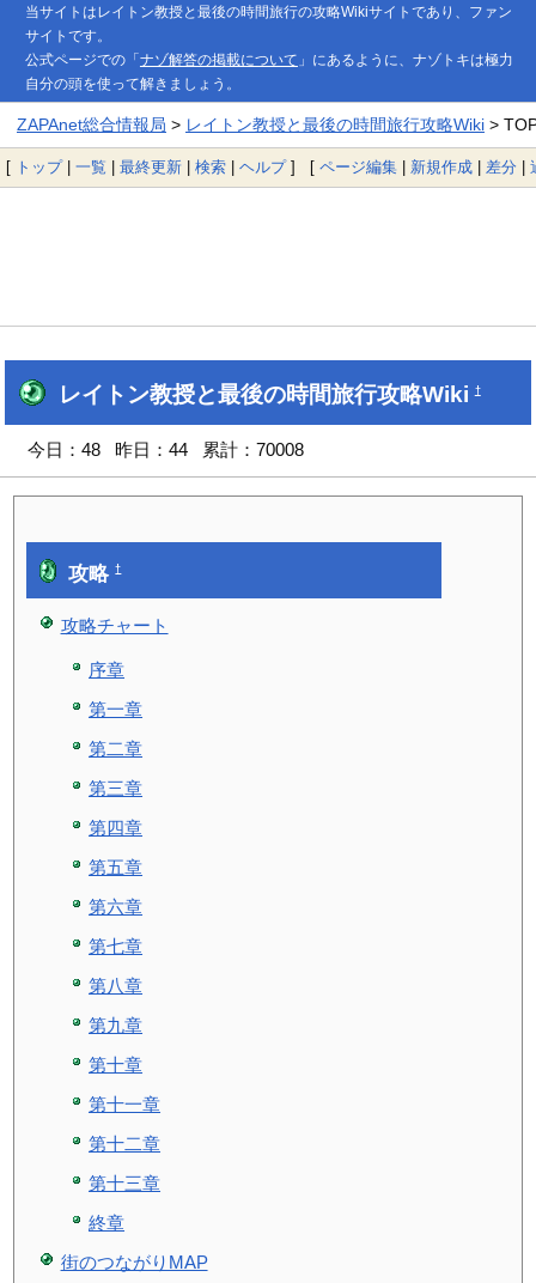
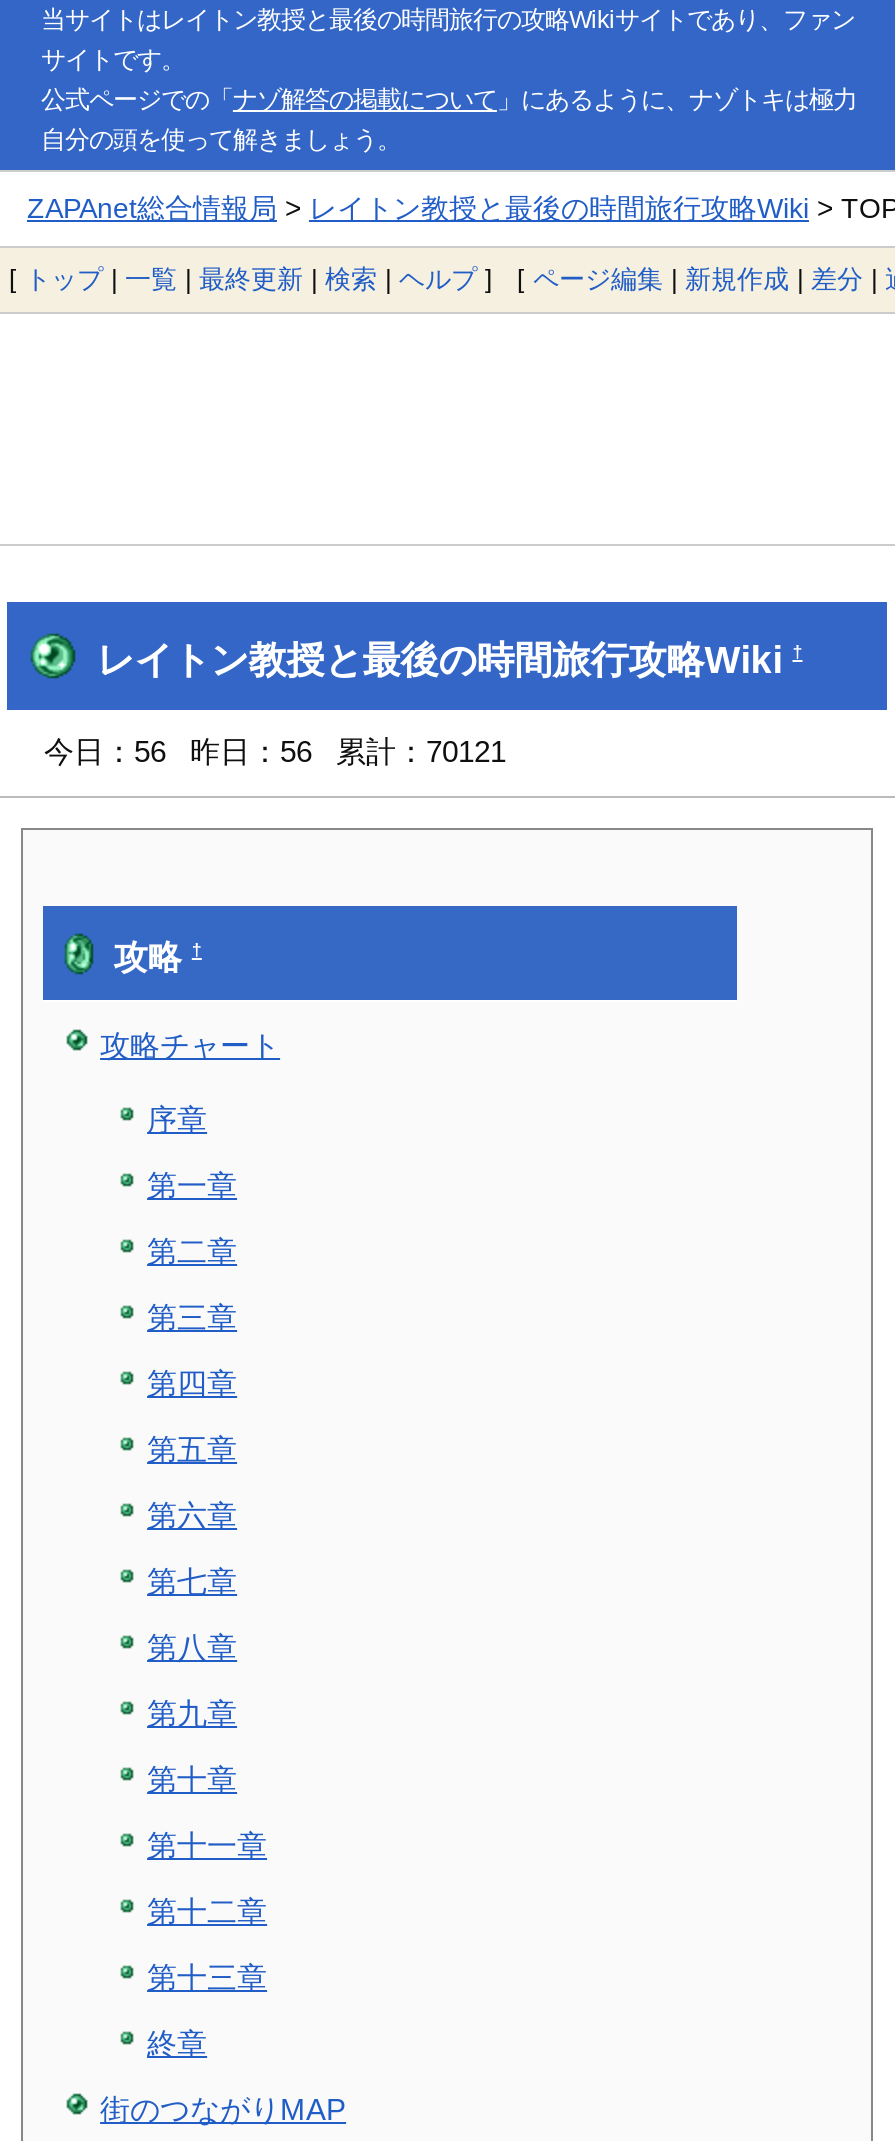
[27,439,313,459] 今日：48 昨日：44 累計：70008 -> [44,733,522,767] 今日：56 昨日：56 累計：70121

